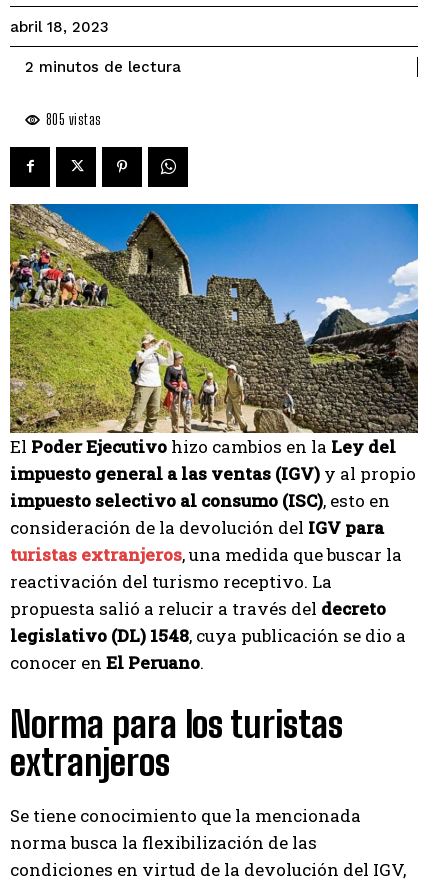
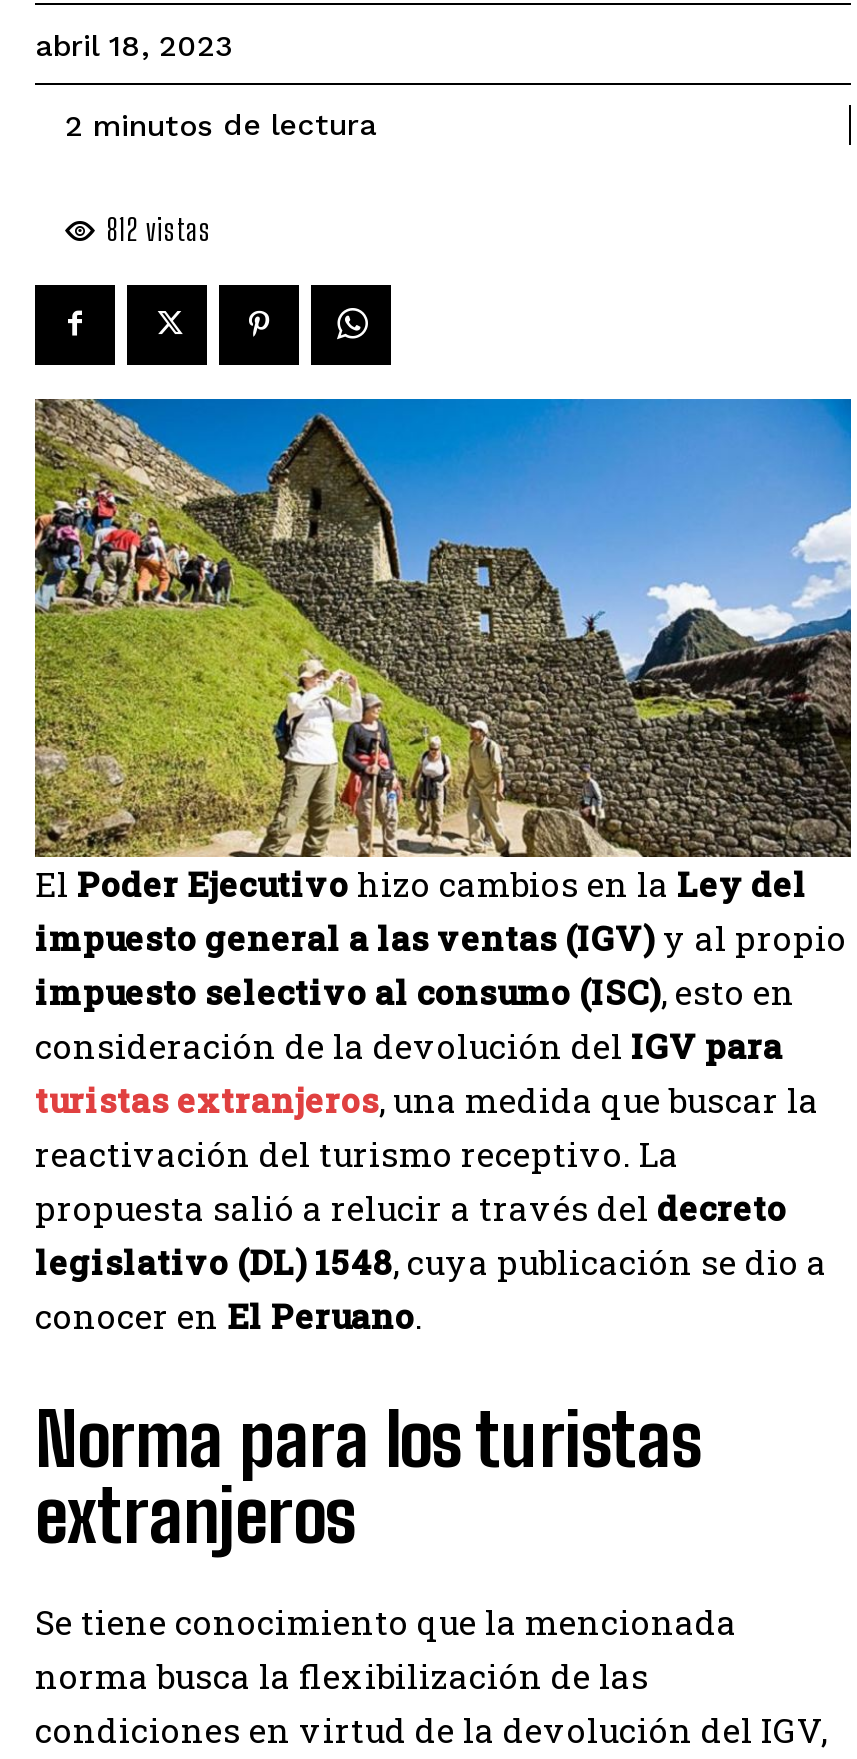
[45,110,101,128] 805 vistas -> [106,211,212,247] 812 vistas

